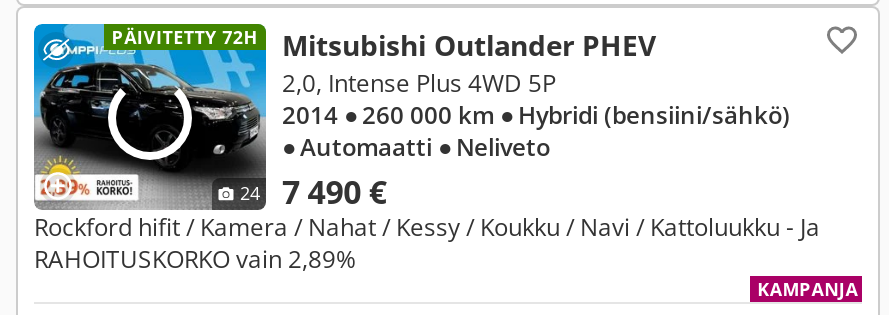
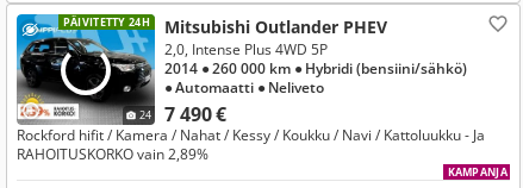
[112,24,656,64] PÄIVITETTY 72H Mitsubishi Outlander PHEV -> [63,14,387,38] PÄIVITETTY 24H Mitsubishi Outlander PHEV

